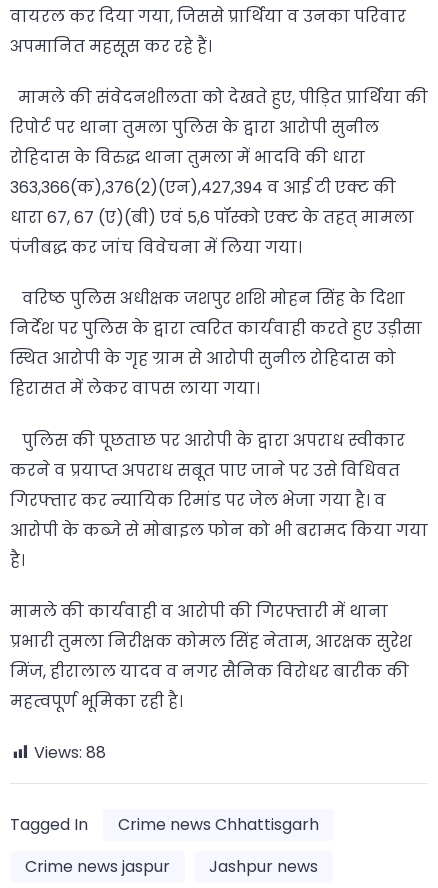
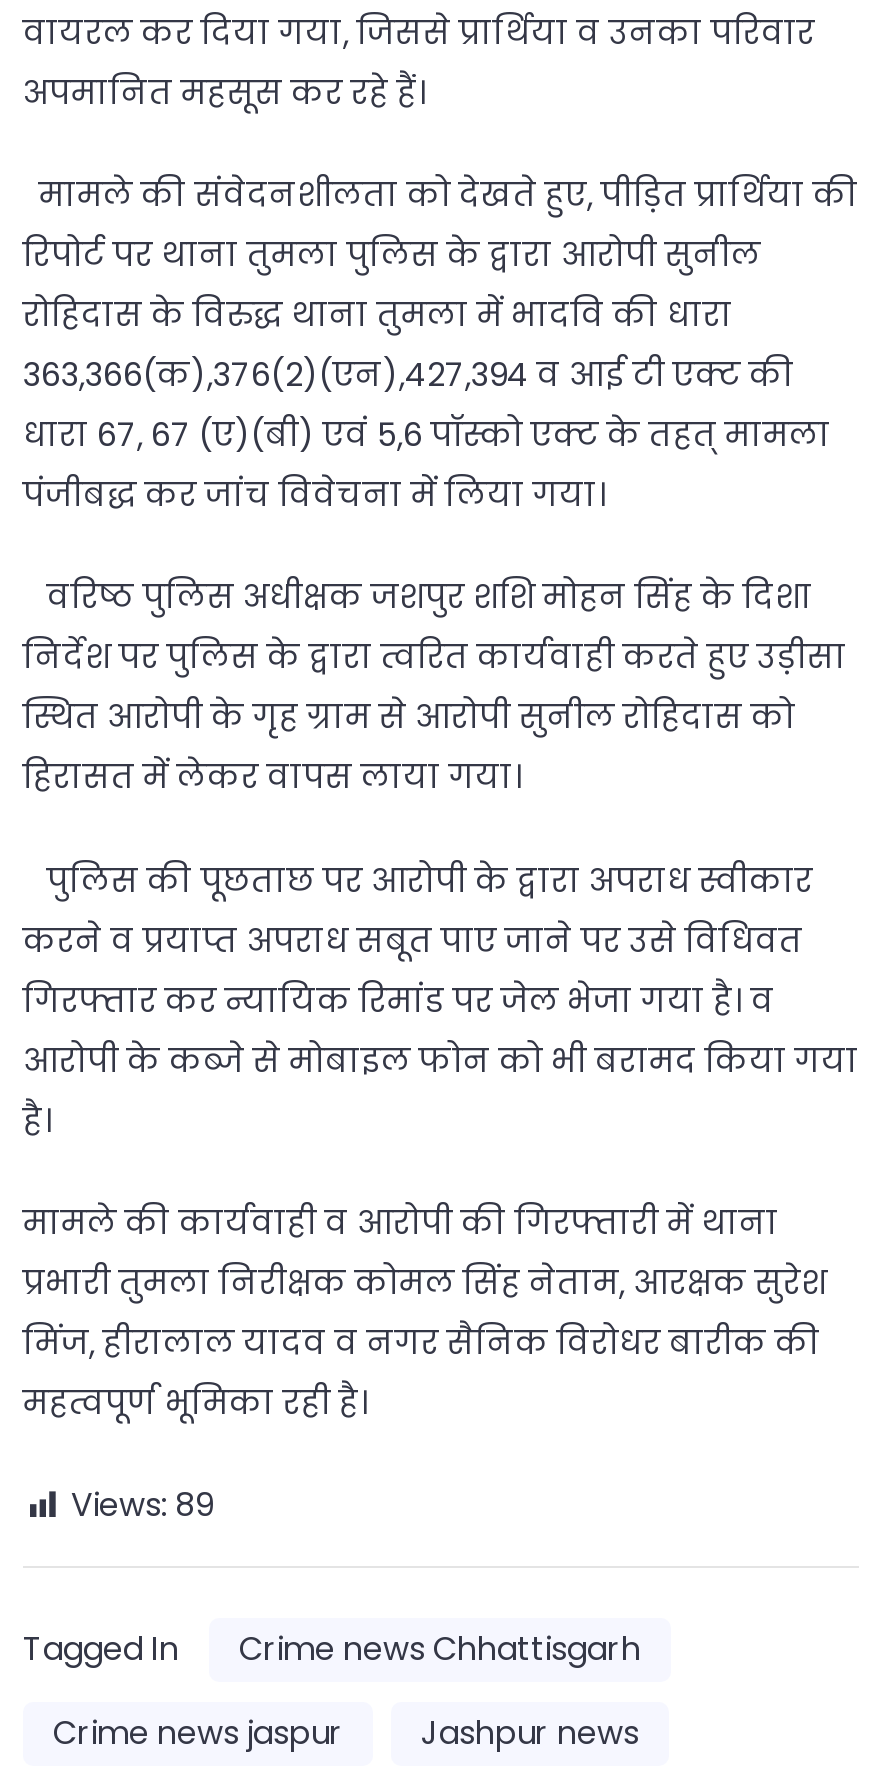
[34,741,106,764] Views: 88 -> [71,1482,213,1528] Views: 89

